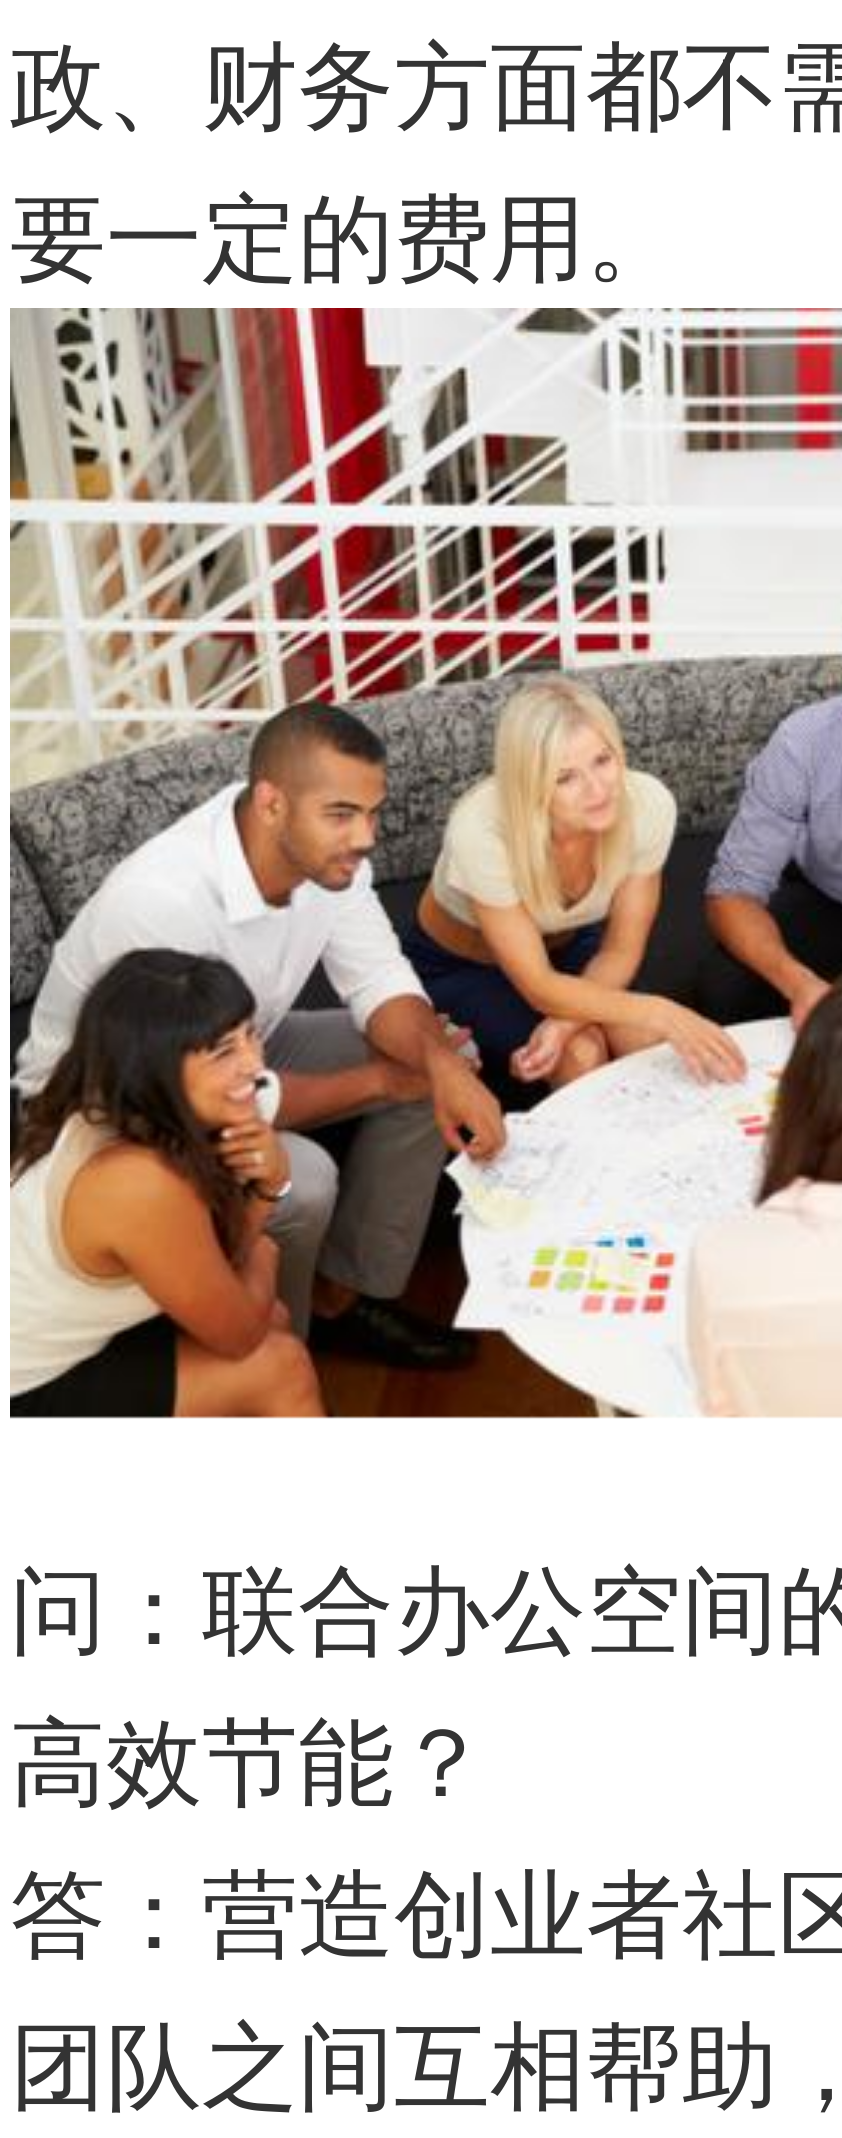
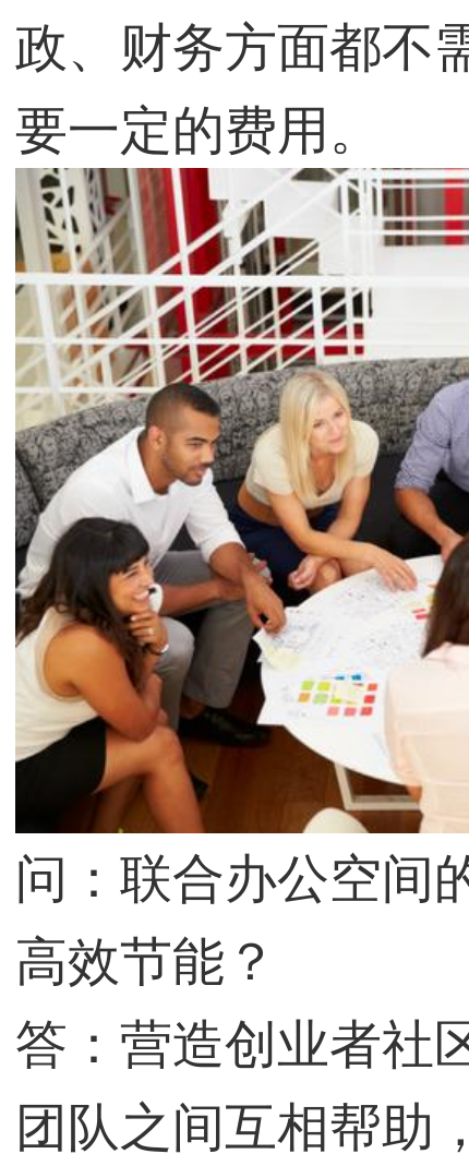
none -> [14,772,466,833] [image]

